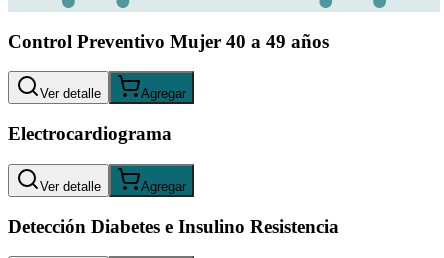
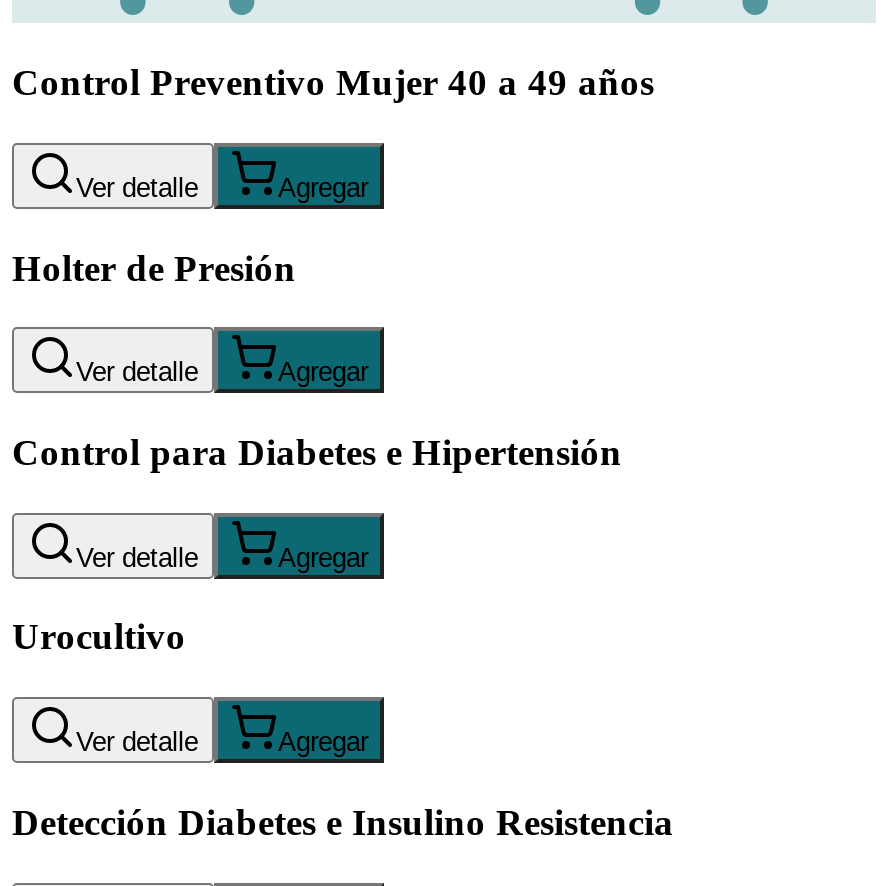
[8,123,172,144] Electrocardiograma -> [12,246,622,658] Holter de Presión | Ver detalle | Agregar | Control para Diabetes e Hipertensión | Ver detalle | Agregar | Urocultivo

